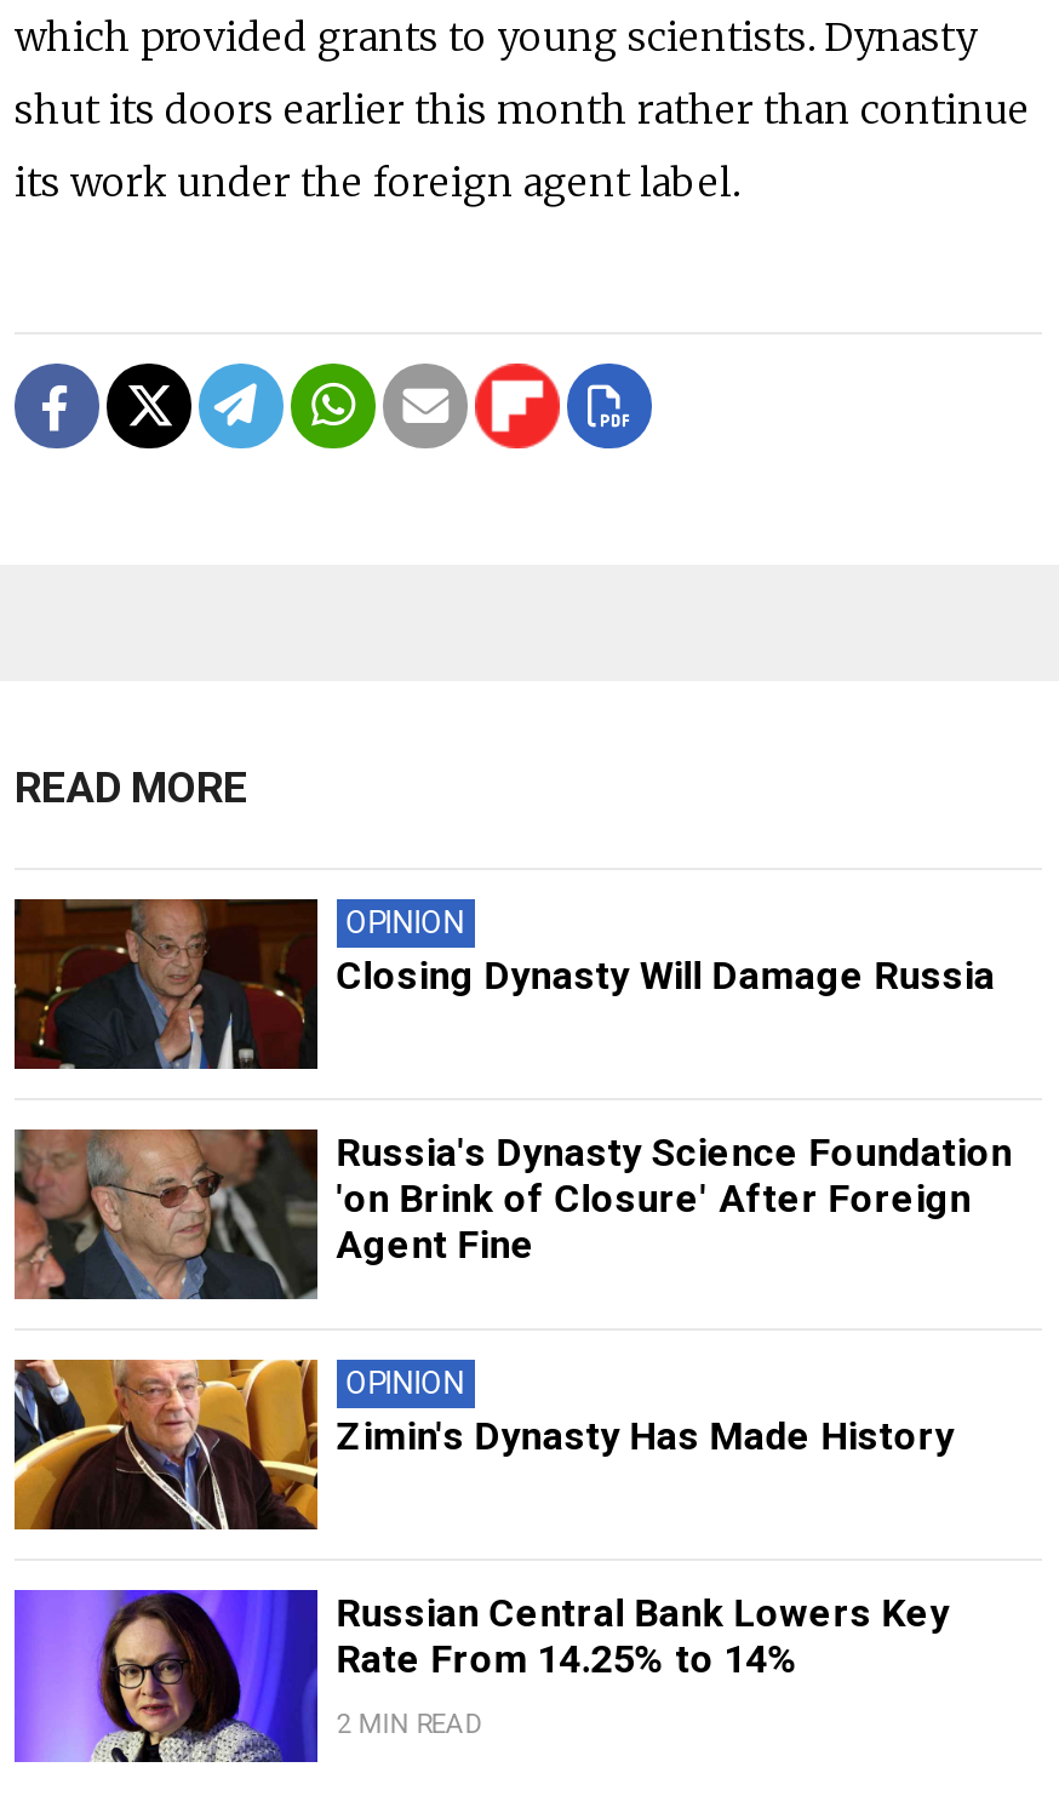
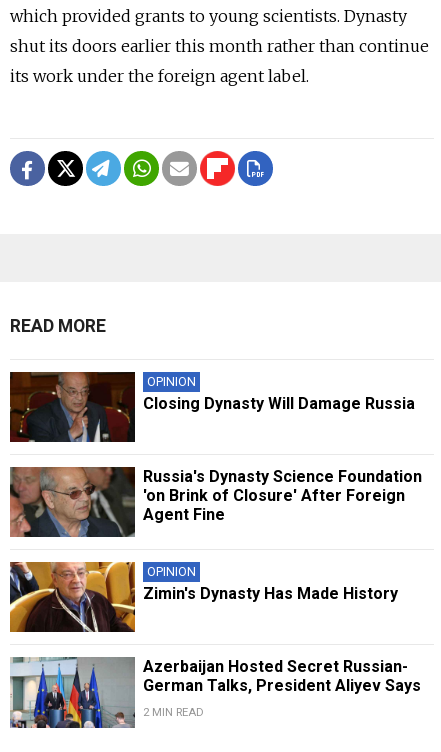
[12,1588,949,1765] [image] | Russian Central Bank Lowers Key | Rate From 14.25% to 14% -> [9,656,421,729] [image] | Azerbaijan Hosted Secret Russian- | German Talks, President Aliyev Says

